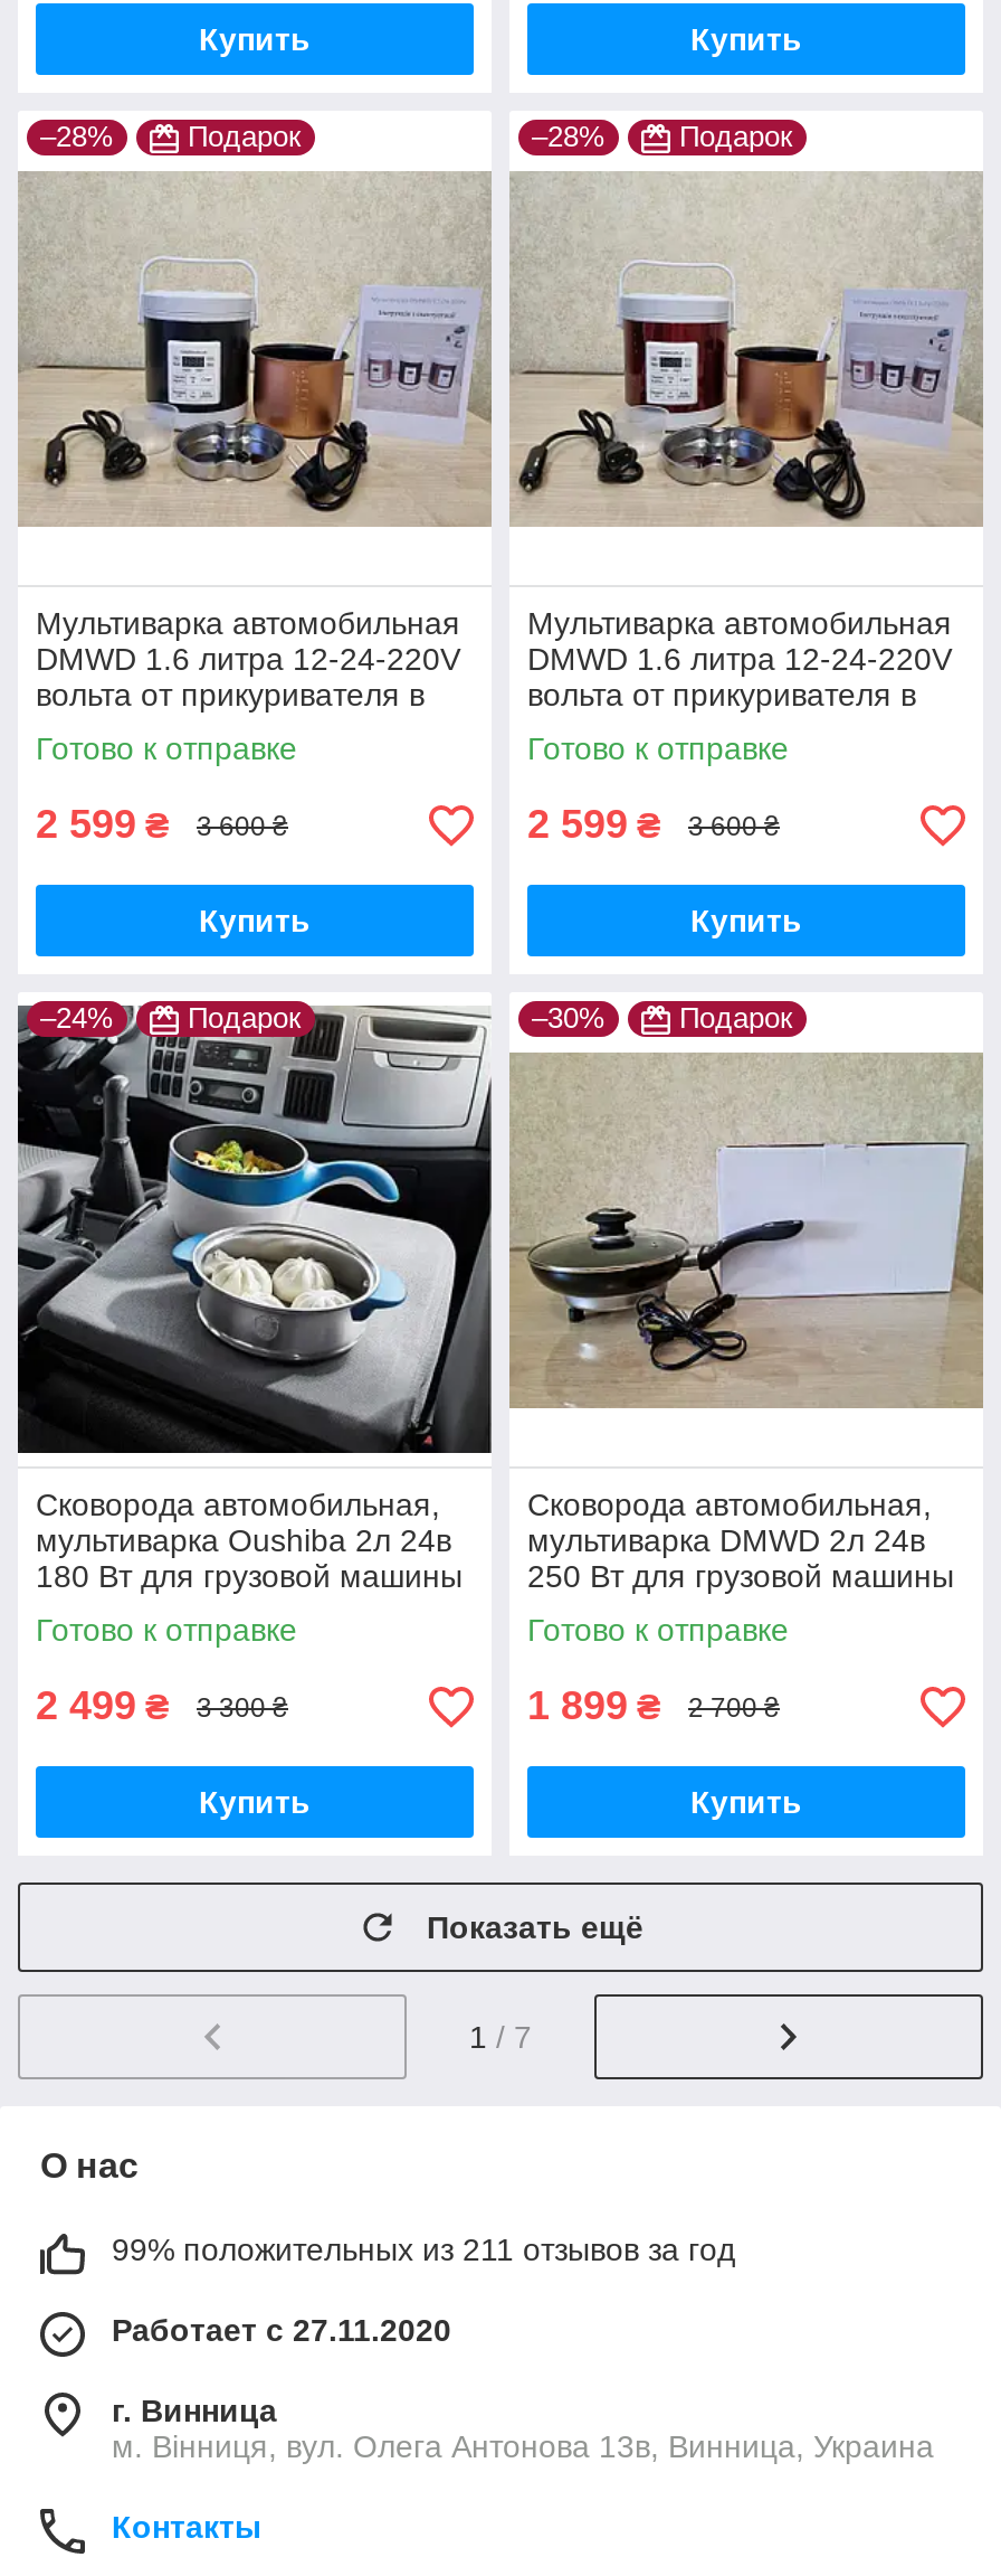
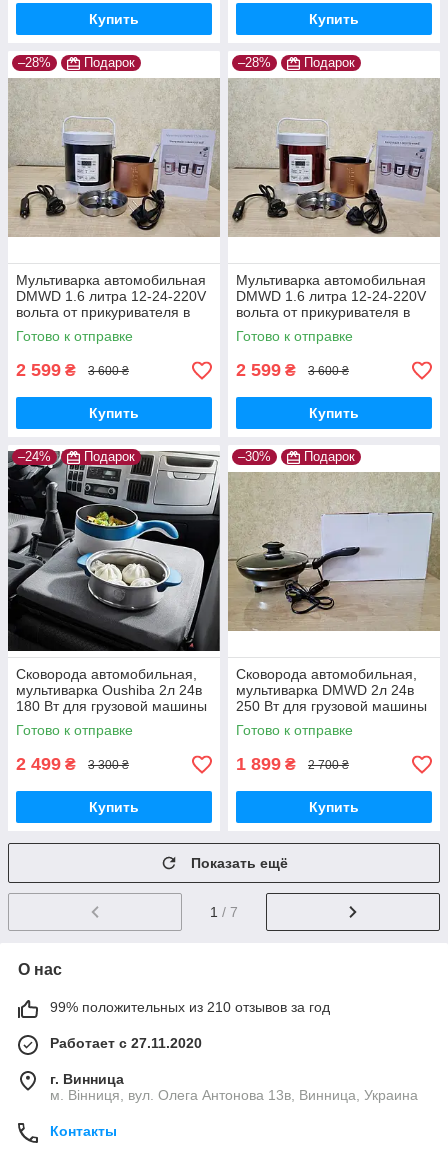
[112,2232,735,2268] 99% положительных из 211 отзывов за год -> [50,999,330,1015] 99% положительных из 210 отзывов за год

